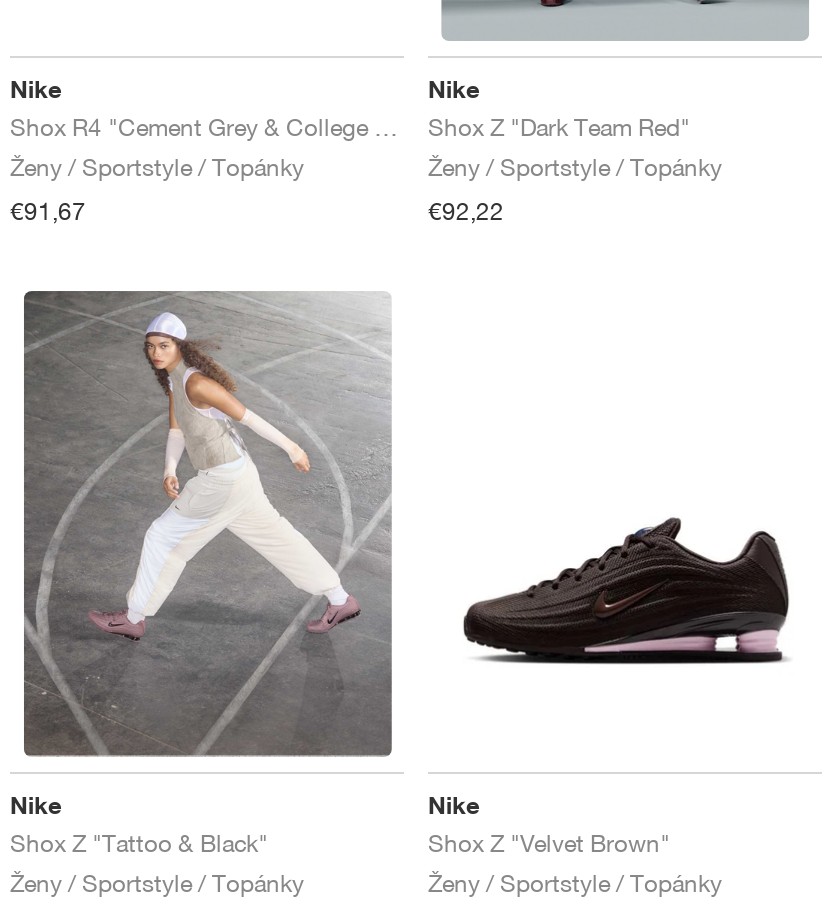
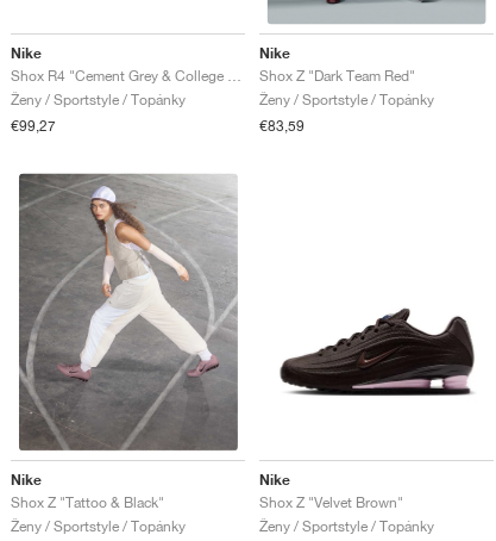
[10,195,86,225] €91,67 -> [11,116,56,134] €99,27
[428,196,504,226] €92,22 -> [259,117,304,135] €83,59

